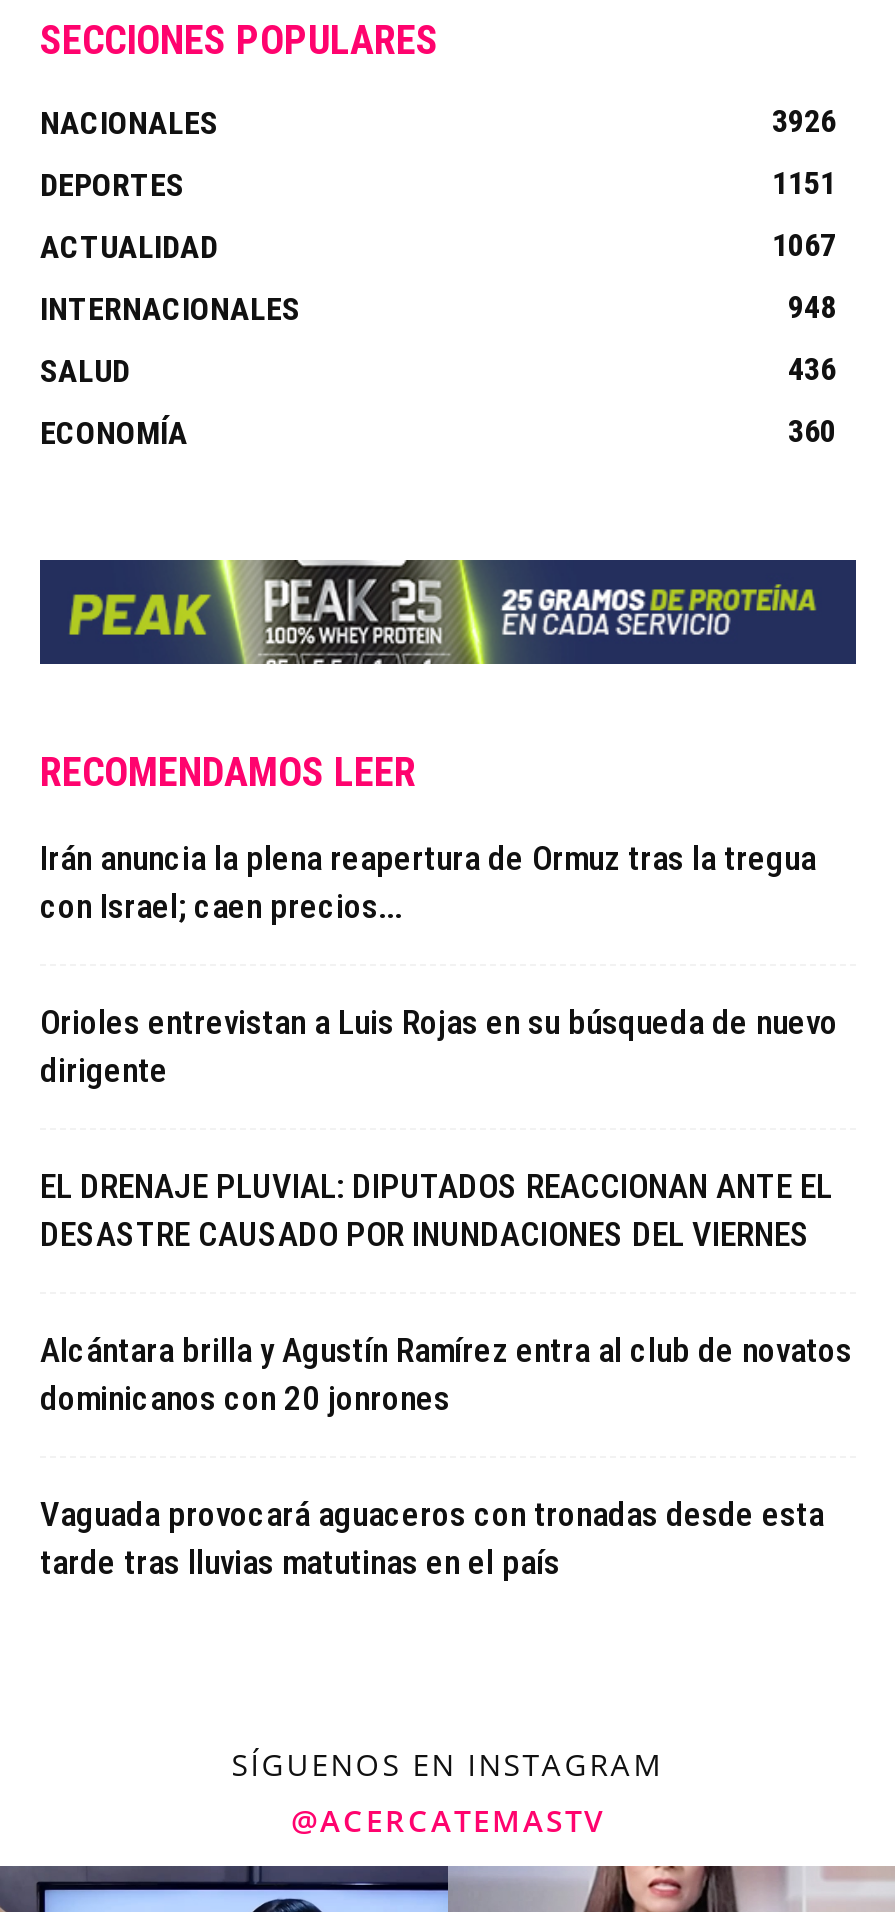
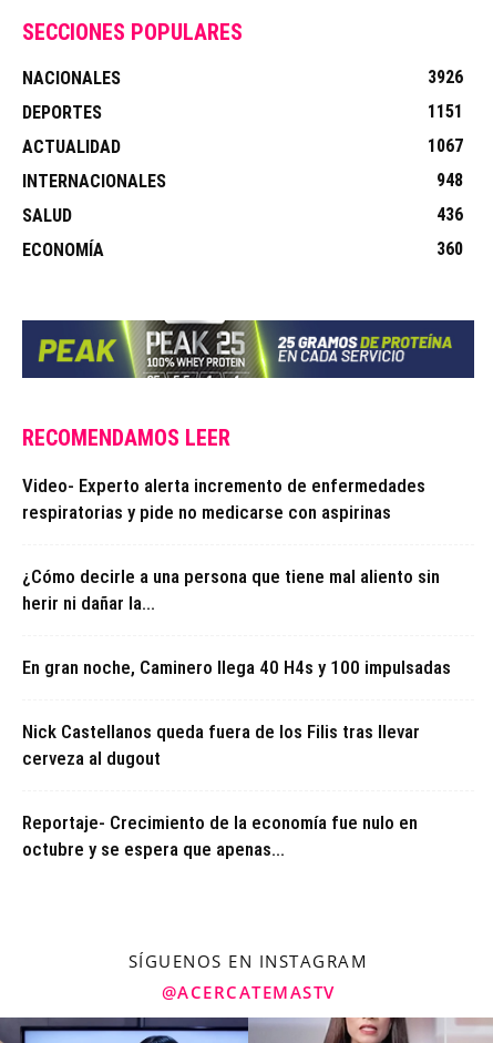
[40,838,816,926] Irán anuncia la plena reapertura de Ormuz tras la tregua | con Israel; caen precios... -> [22,474,425,523] Video- Experto alerta incremento de enfermedades | respiratorias y pide no medicarse con aspirinas
[40,1002,838,1090] Orioles entrevistan a Luis Rojas en su búsqueda de nuevo | dirigente -> [22,565,440,614] ¿Cómo decirle a una persona que tiene mal aliento sin | herir ni dañar la...
[40,1166,832,1254] EL DRENAJE PLUVIAL: DIPUTADOS REACCIONAN ANTE EL | DESASTRE CAUSADO POR INUNDACIONES DEL VIERNES -> [22,656,451,678] En gran noche, Caminero llega 40 H4s y 100 impulsadas
[40,1330,852,1418] Alcántara brilla y Agustín Ramírez entra al club de novatos | dominicanos con 20 jonrones -> [22,720,420,769] Nick Castellanos queda fuera de los Filis tras llevar | cerveza al dugout
[40,1494,824,1582] Vaguada provocará aguaceros con tronadas desde esta | tarde tras lluvias matutinas en el país -> [22,811,418,860] Reportaje- Crecimiento de la economía fue nulo en | octubre y se espera que apenas...

